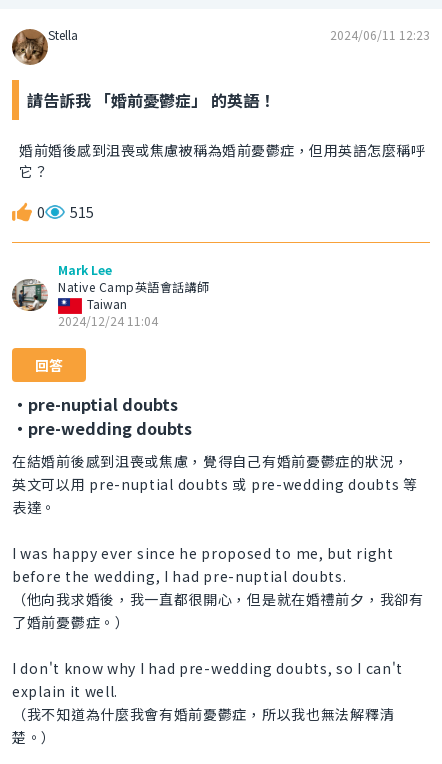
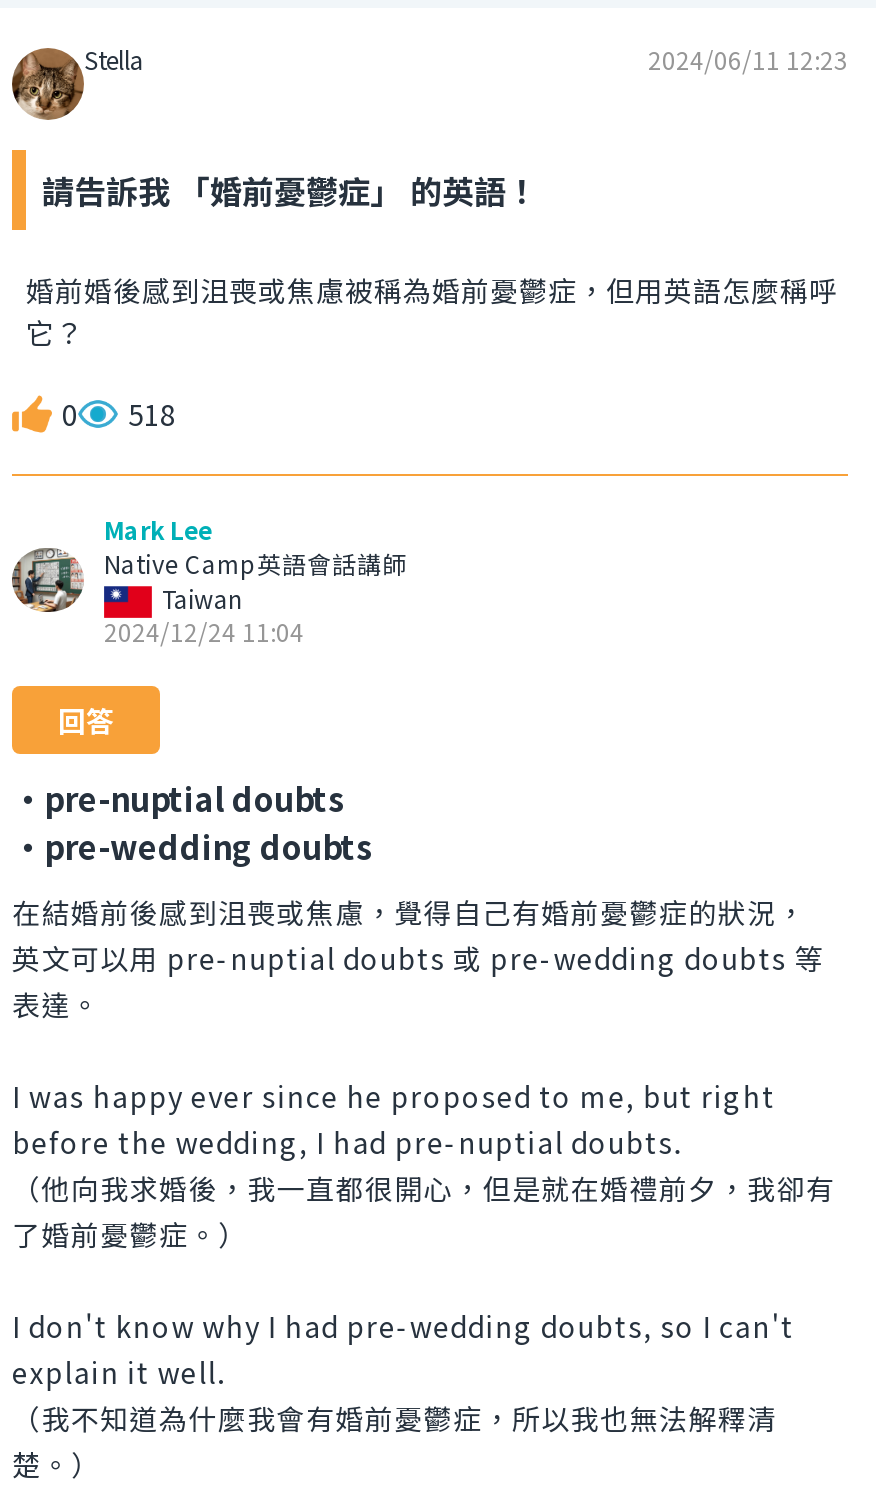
[37,202,94,222] 0 515 -> [62,394,176,434] 0 518

